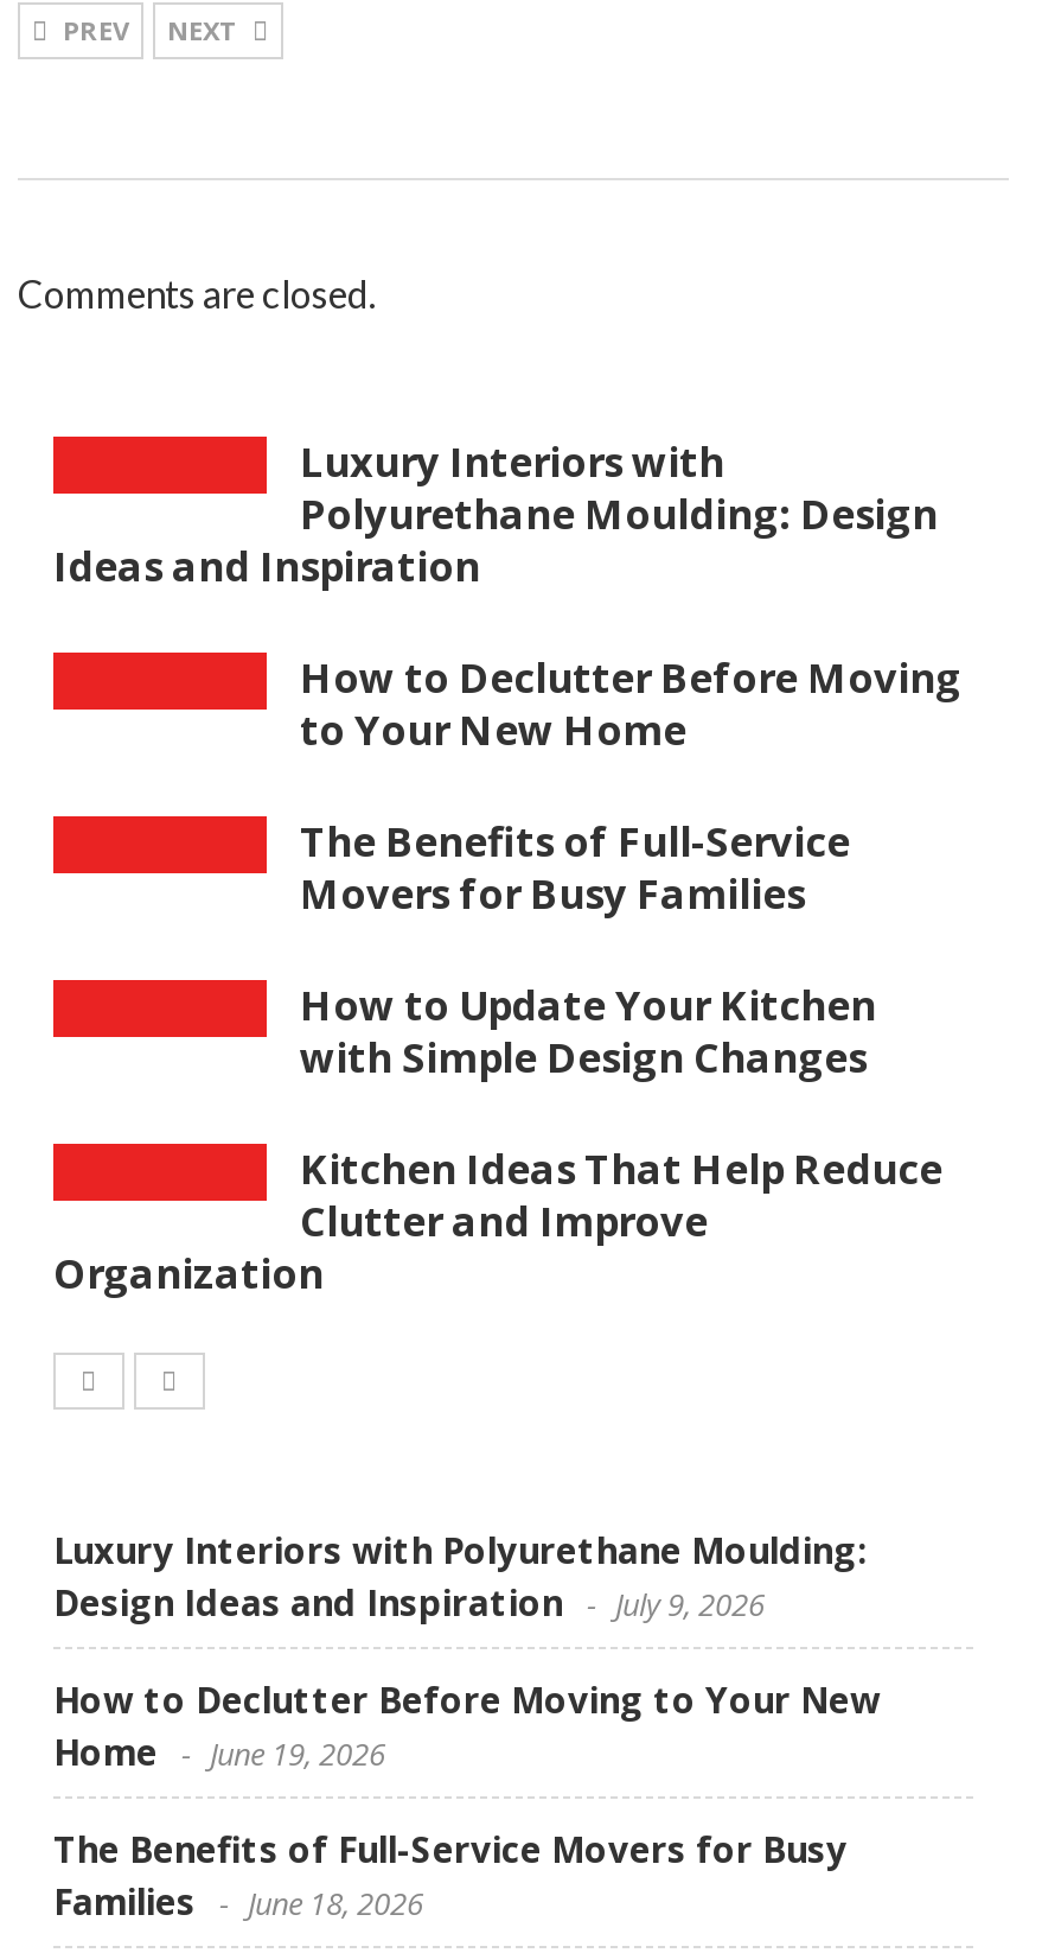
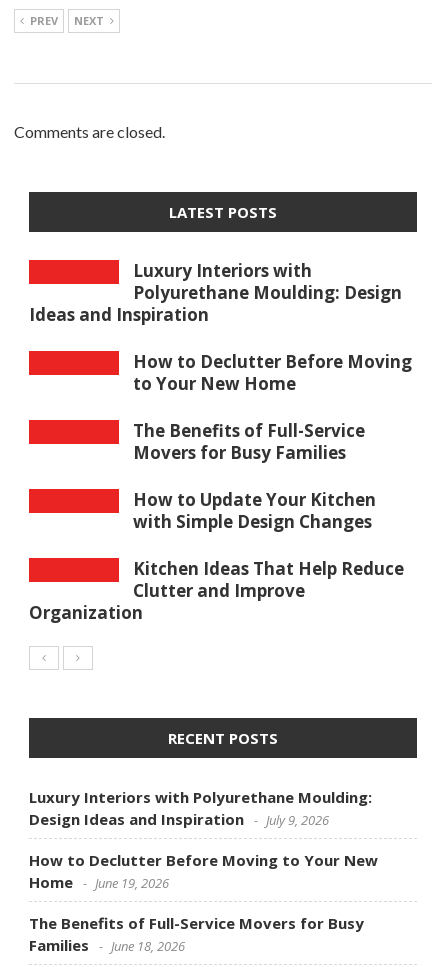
none -> [169,202,277,222] LATEST POSTS
none -> [168,728,278,748] RECENT POSTS

